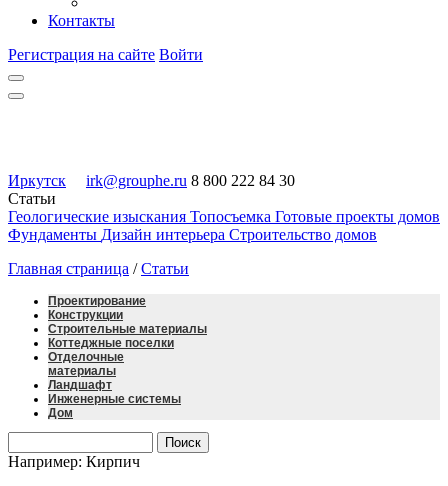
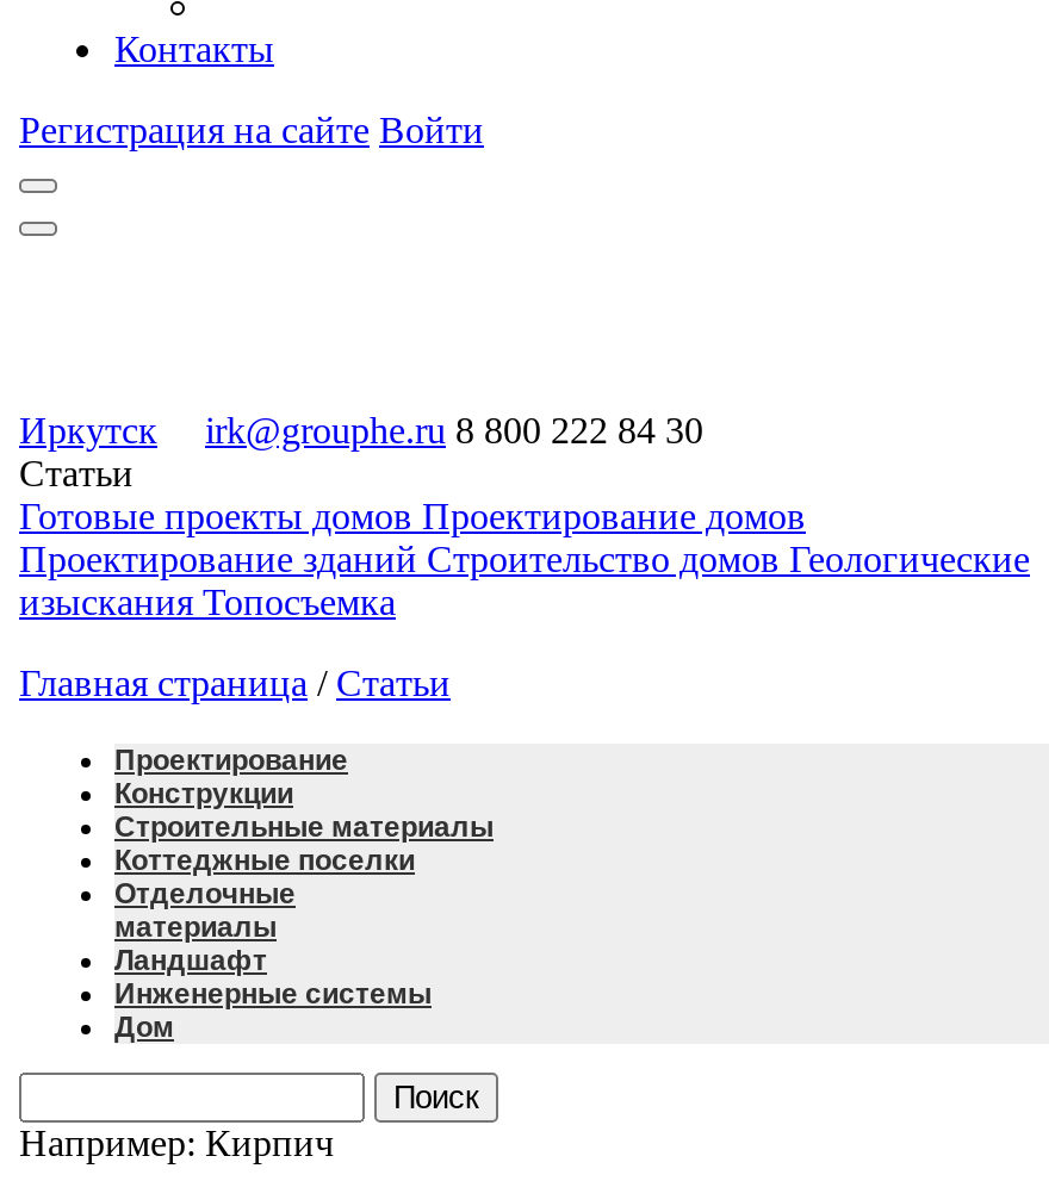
[8,208,440,243] Геологические изыскания Топосъемка Готовые проекты домов | Фундаменты Дизайн интерьера Строительство домов -> [19,496,1030,622] Готовые проекты домов Проектирование домов | Проектирование зданий Строительство домов Геологические | изыскания Топосъемка

